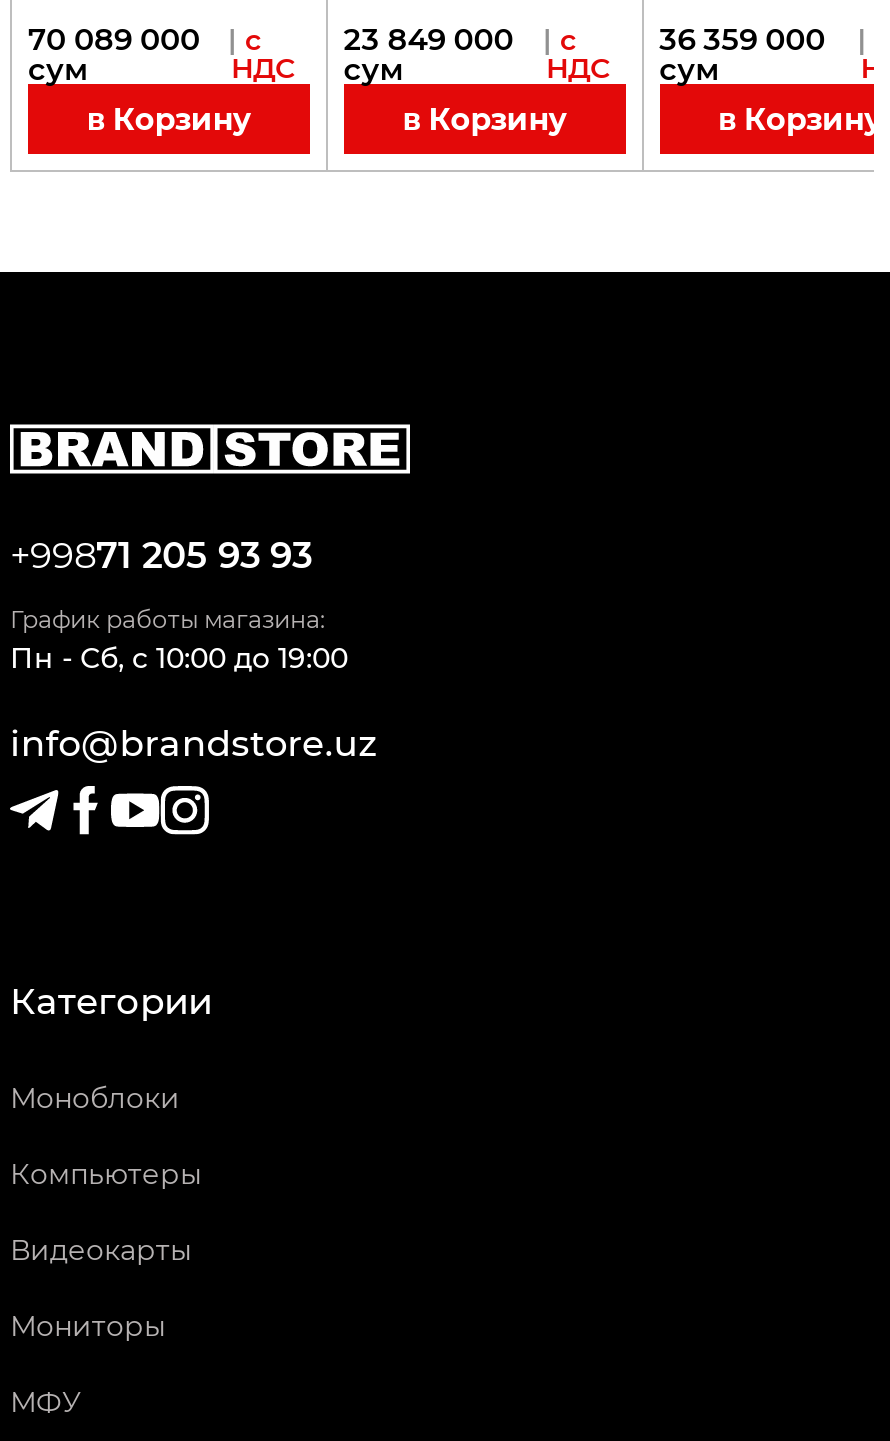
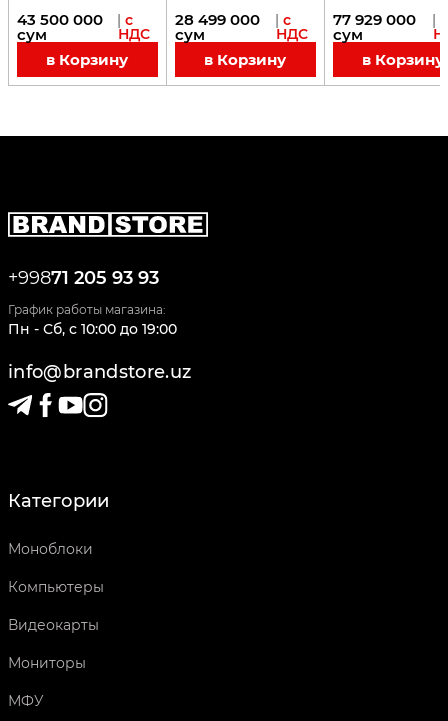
[28,20,200,58] 70 089 000 -> [17,10,103,29] 43 500 000
[344,20,514,58] 23 849 000 -> [175,10,260,29] 28 499 000
[659,20,825,58] 36 359 000 -> [333,10,416,29] 77 929 000

